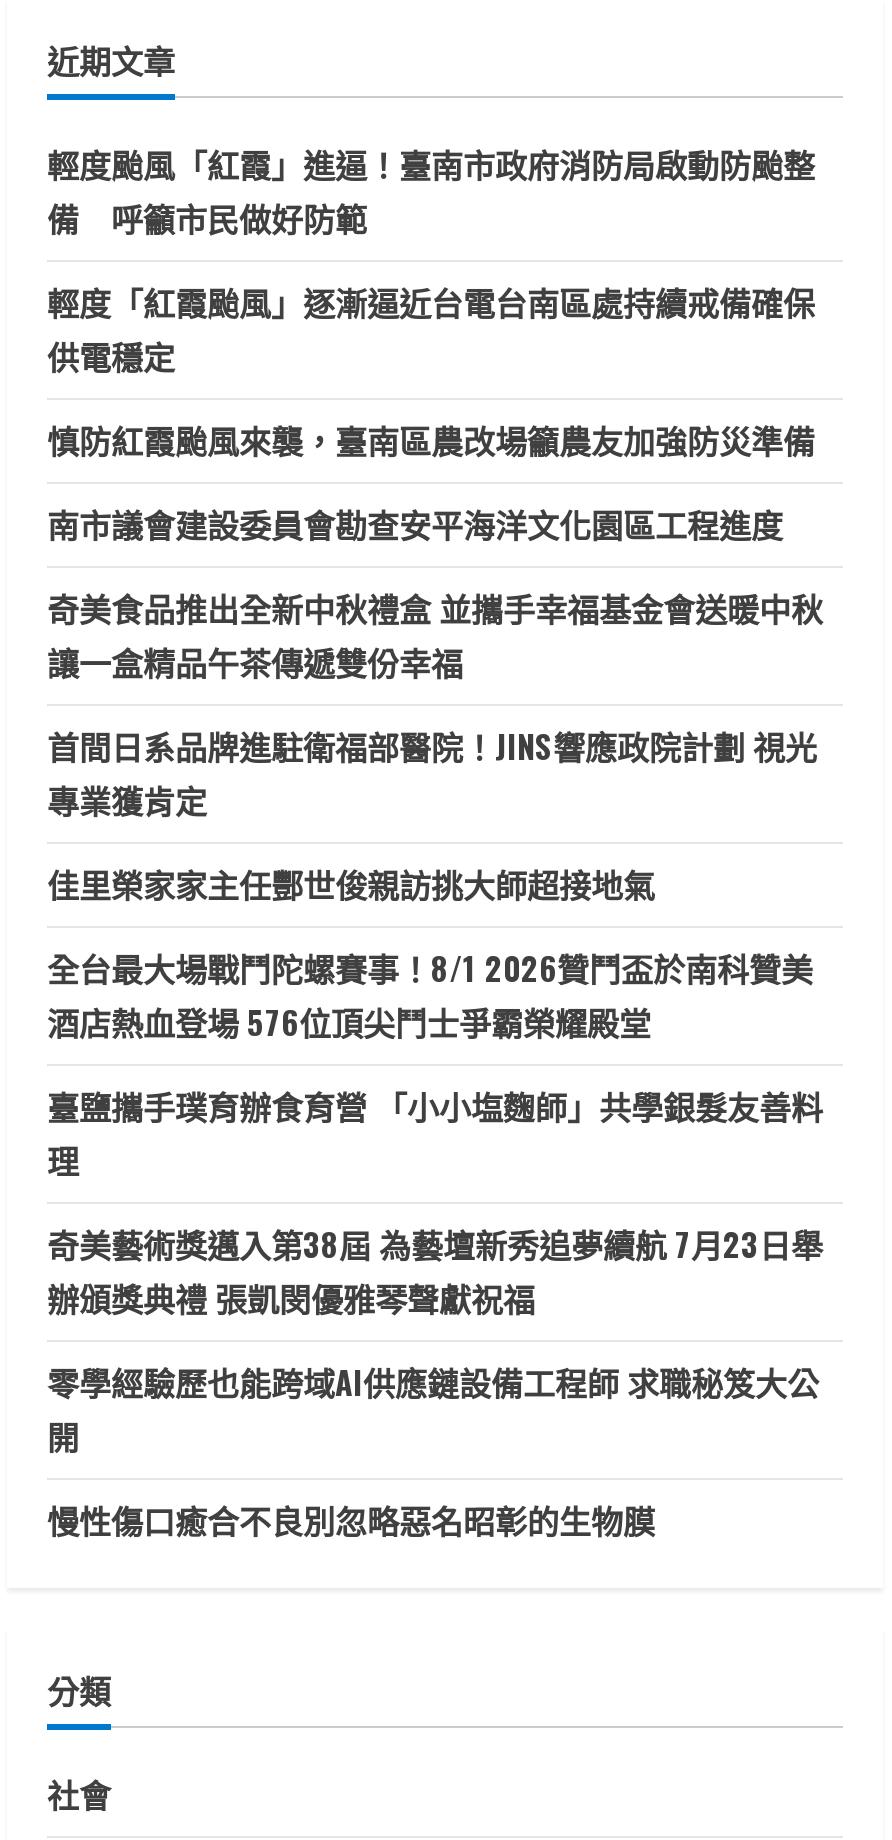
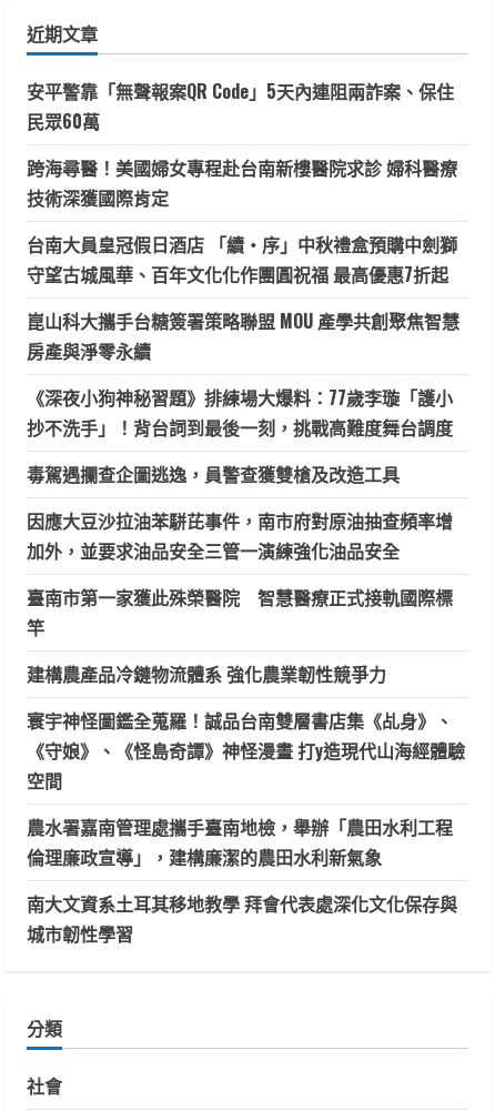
[47,139,815,241] 輕度颱風「紅霞」進逼！臺南市政府消防局啟動防颱整 | 備 呼籲市民做好防範 -> [27,77,454,134] 安平警靠「無聲報案QR Code」5天內連阻兩詐案、保住 | 民眾60萬
[47,277,815,379] 輕度「紅霞颱風」逐漸逼近台電台南區處持續戒備確保 | 供電穩定 -> [27,154,457,211] 跨海尋醫！美國婦女專程赴台南新樓醫院求診 婦科醫療 | 技術深獲國際肯定
[47,415,815,463] 慎防紅霞颱風來襲，臺南區農改場籲農友加強防災準備 -> [27,231,457,287] 台南大員皇冠假日酒店 「續・序」中秋禮盒預購中劍獅 | 守望古城風華、百年文化化作團圓祝福 最高優惠7折起
[47,499,783,547] 南市議會建設委員會勘查安平海洋文化園區工程進度 -> [27,307,459,364] 崑山科大攜手台糖簽署策略聯盟 MOU 產學共創聚焦智慧 | 房產與淨零永續
[47,583,823,685] 奇美食品推出全新中秋禮盒 並攜手幸福基金會送暖中秋 | 讓一盒精品午茶傳遞雙份幸福 -> [27,384,453,440] 《深夜小狗神秘習題》排練場大爆料：77歲李璇「護小 | 抄不洗手」！背台詞到最後一刻，挑戰高難度舞台調度
[47,721,817,823] 首間日系品牌進駐衛福部醫院！JINS響應政院計劃 視光 | 專業獲肯定 -> [27,460,400,487] 毒駕遇攔查企圖逃逸，員警查獲雙槍及改造工具
[47,859,655,907] 佳里榮家家主任酆世俊親訪挑大師超接地氣 -> [27,507,453,563] 因應大豆沙拉油苯駢芘事件，南市府對原油抽查頻率增 | 加外，並要求油品安全三管一演練強化油品安全
[47,943,813,1045] 全台最大場戰鬥陀螺賽事！8/1 2026贊鬥盃於南科贊美 | 酒店熱血登場 576位頂尖鬥士爭霸榮耀殿堂 -> [27,583,453,640] 臺南市第一家獲此殊榮醫院 智慧醫療正式接軌國際標 | 竿
[47,1081,823,1183] 臺鹽攜手璞育辦食育營 「小小塩麴師」共學銀髮友善料 | 理 -> [27,660,386,687] 建構農產品冷鏈物流體系 強化農業韌性競爭力
[47,1219,823,1321] 奇美藝術獎邁入第38屆 為藝壇新秀追夢續航 7月23日舉 | 辦頒獎典禮 張凱閔優雅琴聲獻祝福 -> [27,707,465,793] 寰宇神怪圖鑑全蒐羅！誠品台南雙層書店集《乩身》、 | 《守娘》、《怪島奇譚》神怪漫畫 打y造現代山海經體驗 | 空間
[47,1357,819,1459] 零學經驗歷也能跨域AI供應鏈設備工程師 求職秘笈大公 | 開 -> [27,813,453,870] 農水署嘉南管理處攜手臺南地檢，舉辦「農田水利工程 | 倫理廉政宣導」，建構廉潔的農田水利新氣象
[47,1495,655,1543] 慢性傷口癒合不良別忽略惡名昭彰的生物膜 -> [27,890,457,946] 南大文資系土耳其移地教學 拜會代表處深化文化保存與 | 城市韌性學習

